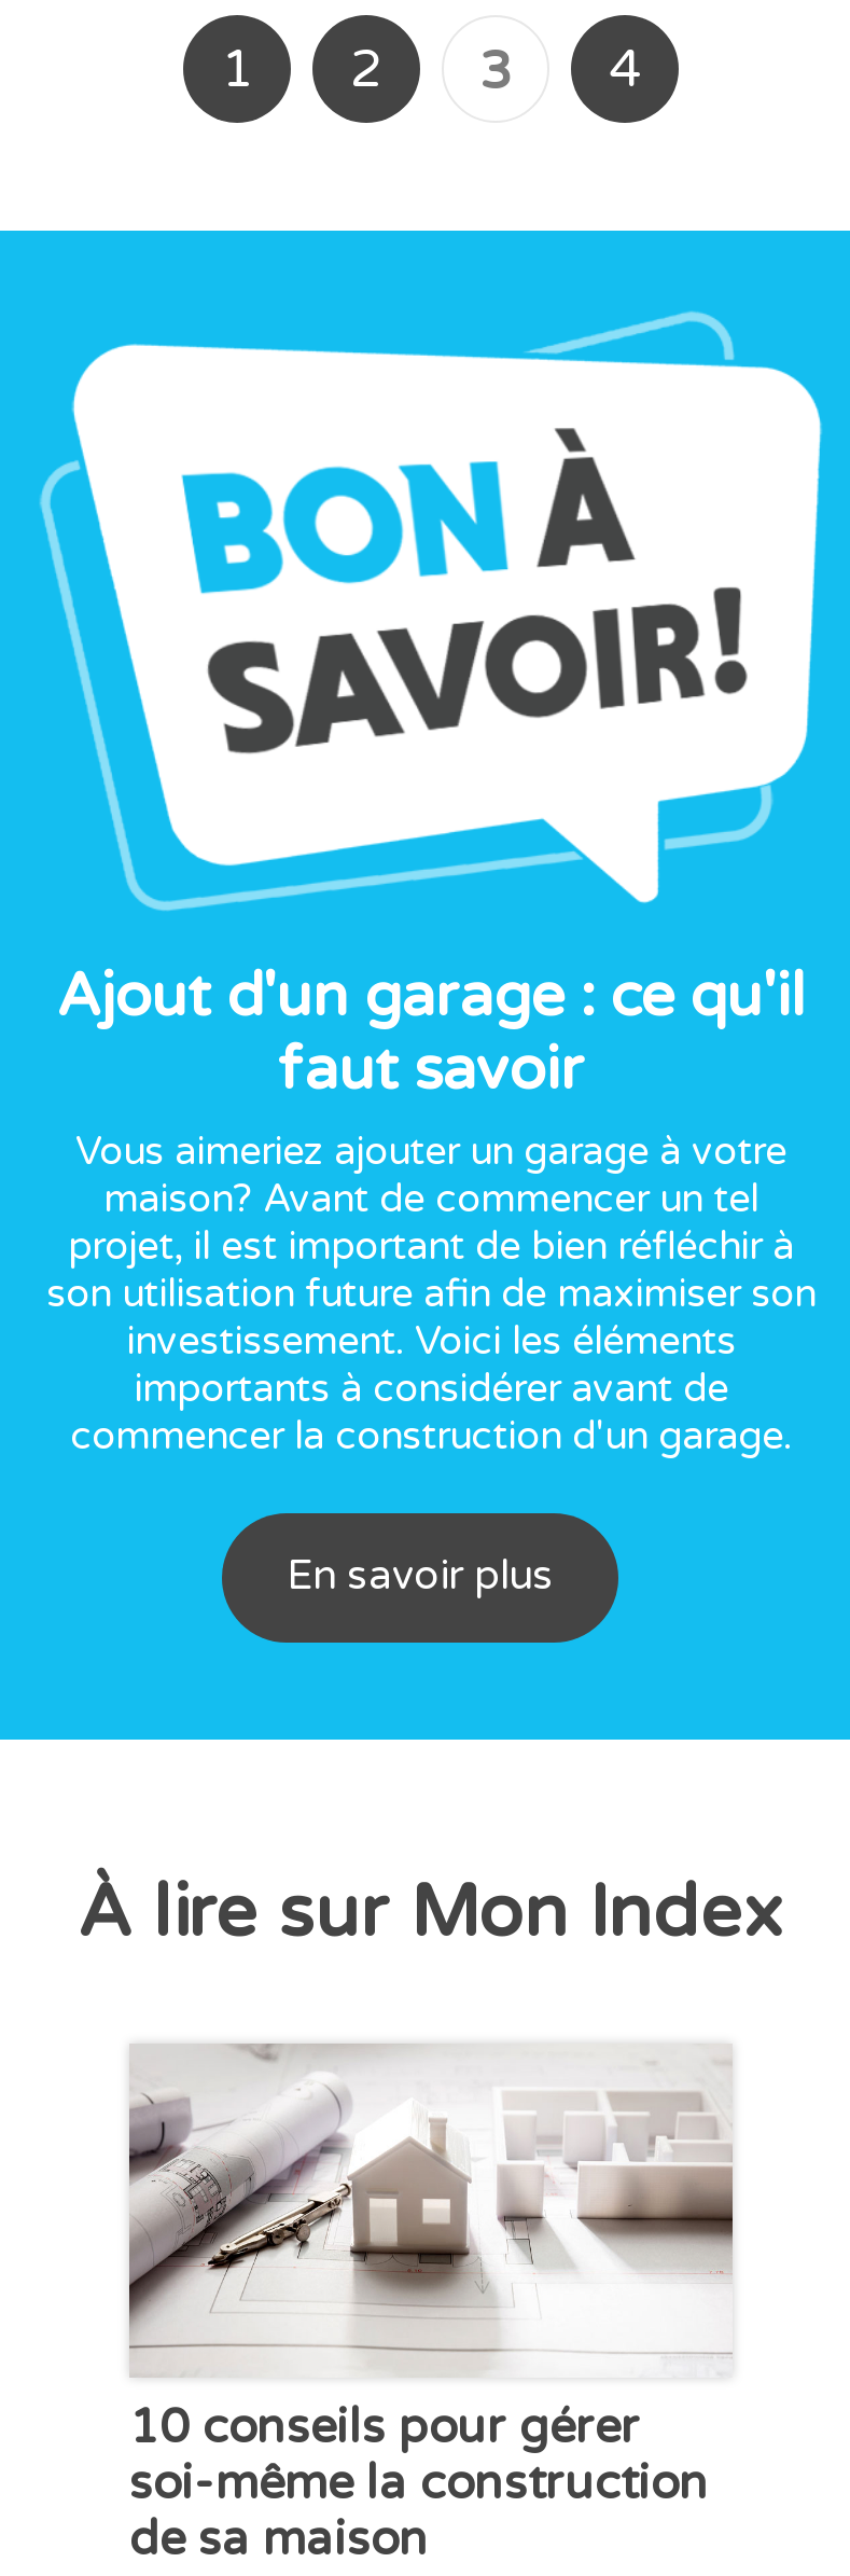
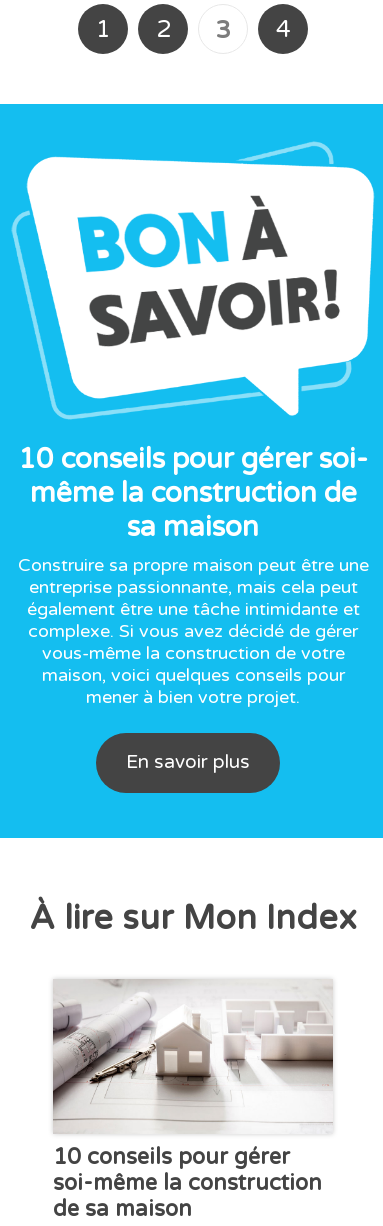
[46,958,816,1459] Ajout d'un garage : ce qu'il | faut savoir | Vous aimeriez ajouter un garage à votre | maison? Avant de commencer un tel | projet, il est important de bien réfléchir à | son utilisation future afin de maximiser son | investissement. Voici les éléments | importants à considérer avant de | commencer la construction d'un garage. -> [17,442,368,708] 10 conseils pour gérer soi- | même la construction de | sa maison | Construire sa propre maison peut être une | entreprise passionnante, mais cela peut | également être une tâche intimidante et | complexe. Si vous avez décidé de gérer | vous-même la construction de votre | maison, voici quelques conseils pour | mener à bien votre projet.

